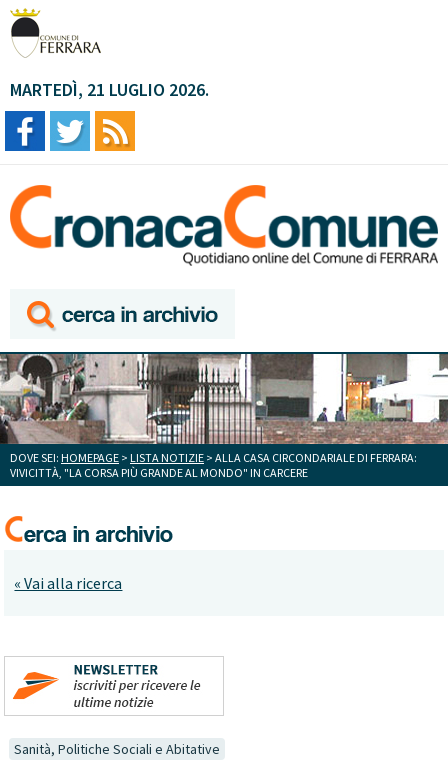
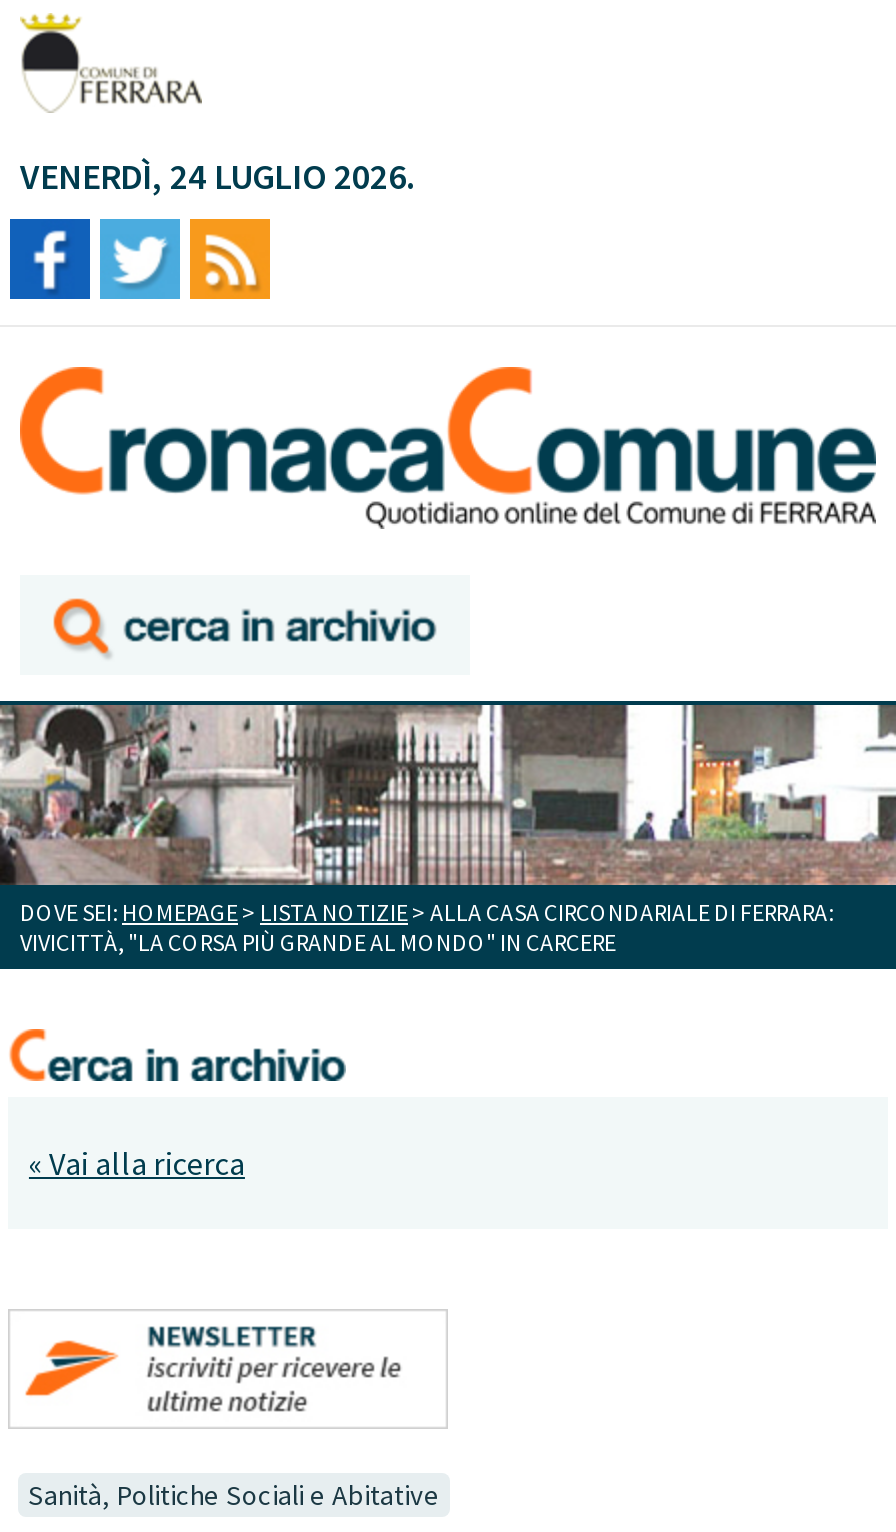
[10,78,209,101] MARTEDÌ, 21 LUGLIO 2026. -> [20,153,414,199] VENERDÌ, 24 LUGLIO 2026.

